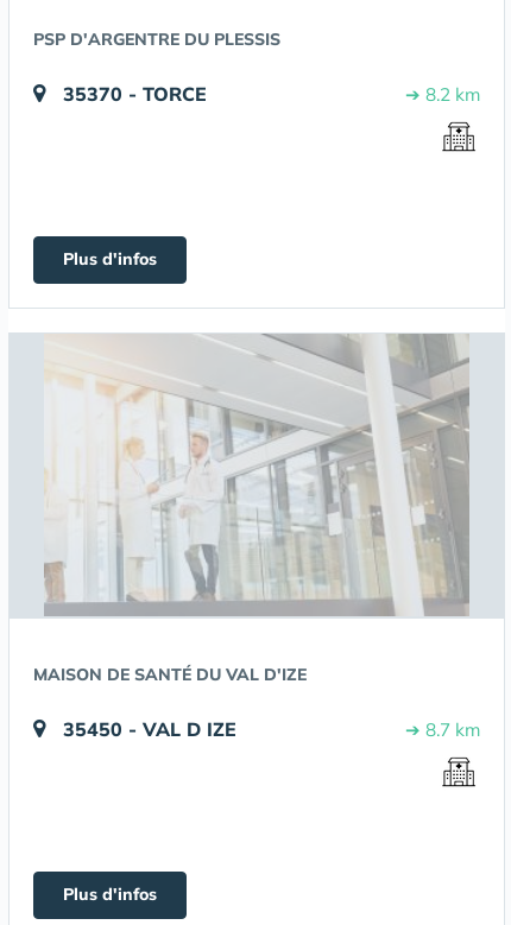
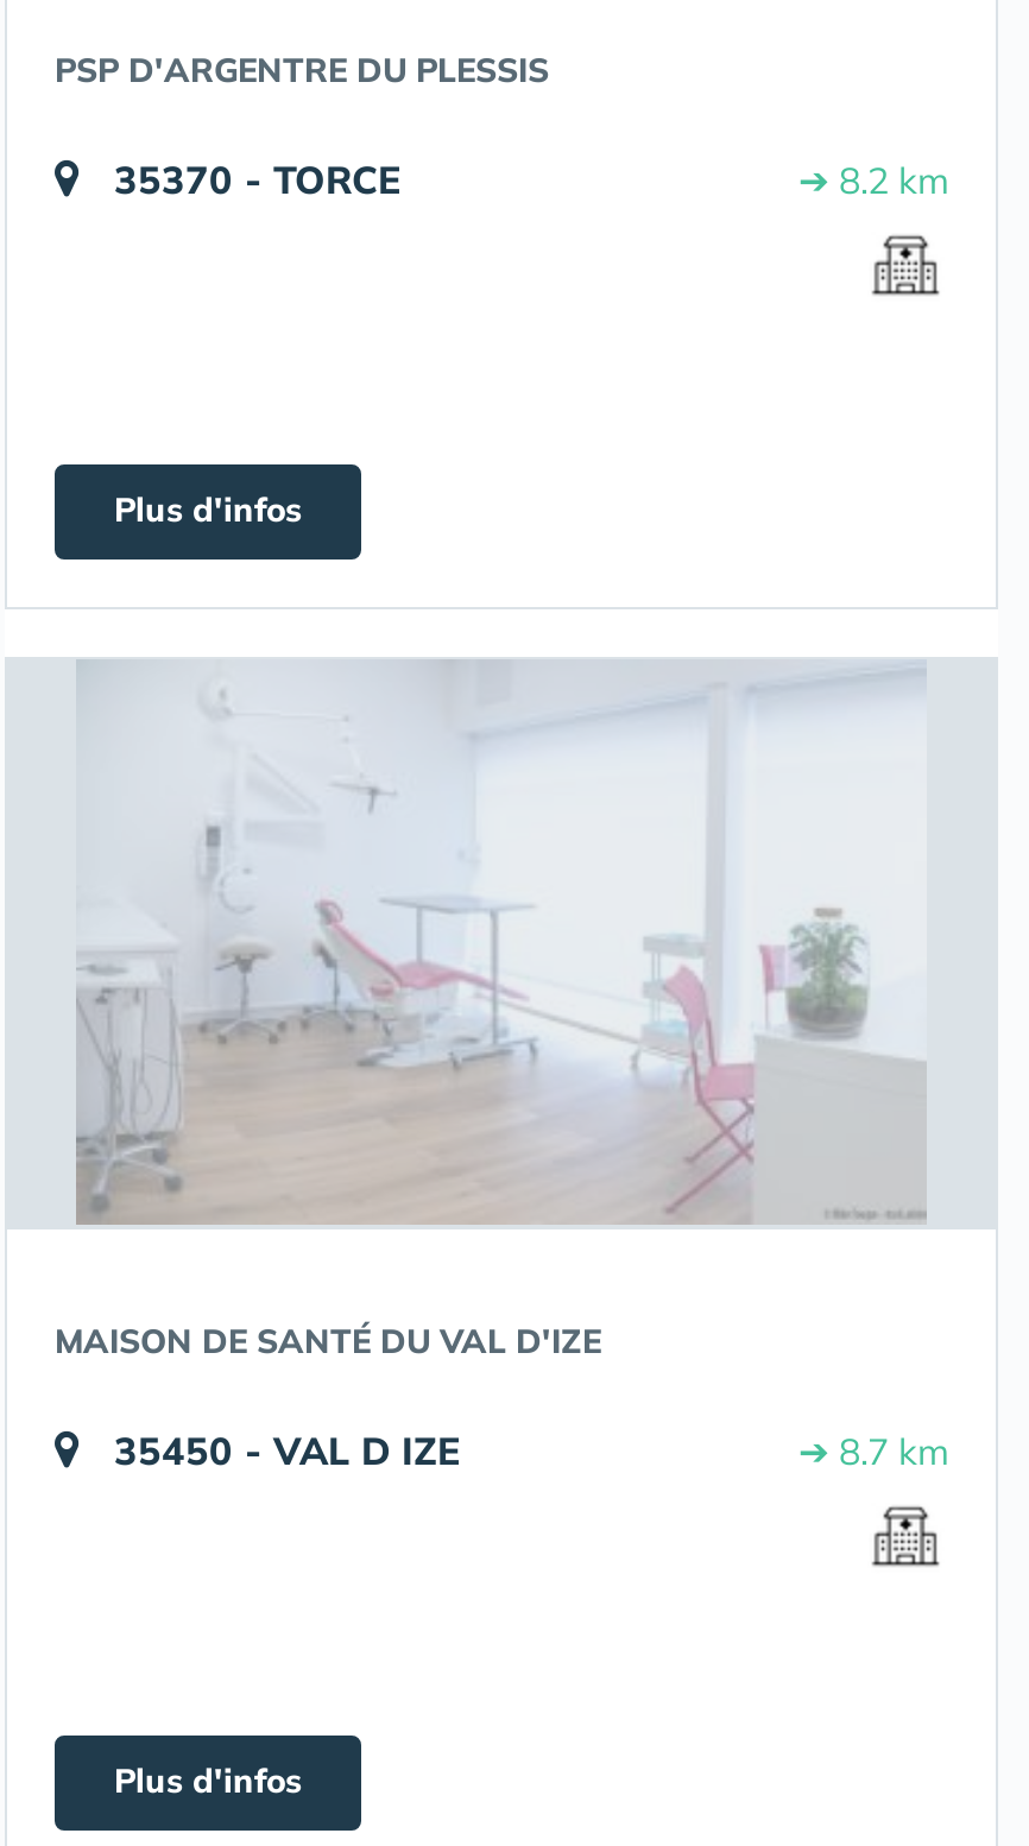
[45,334,471,615] [image] -> [76,659,927,1222] [image]

